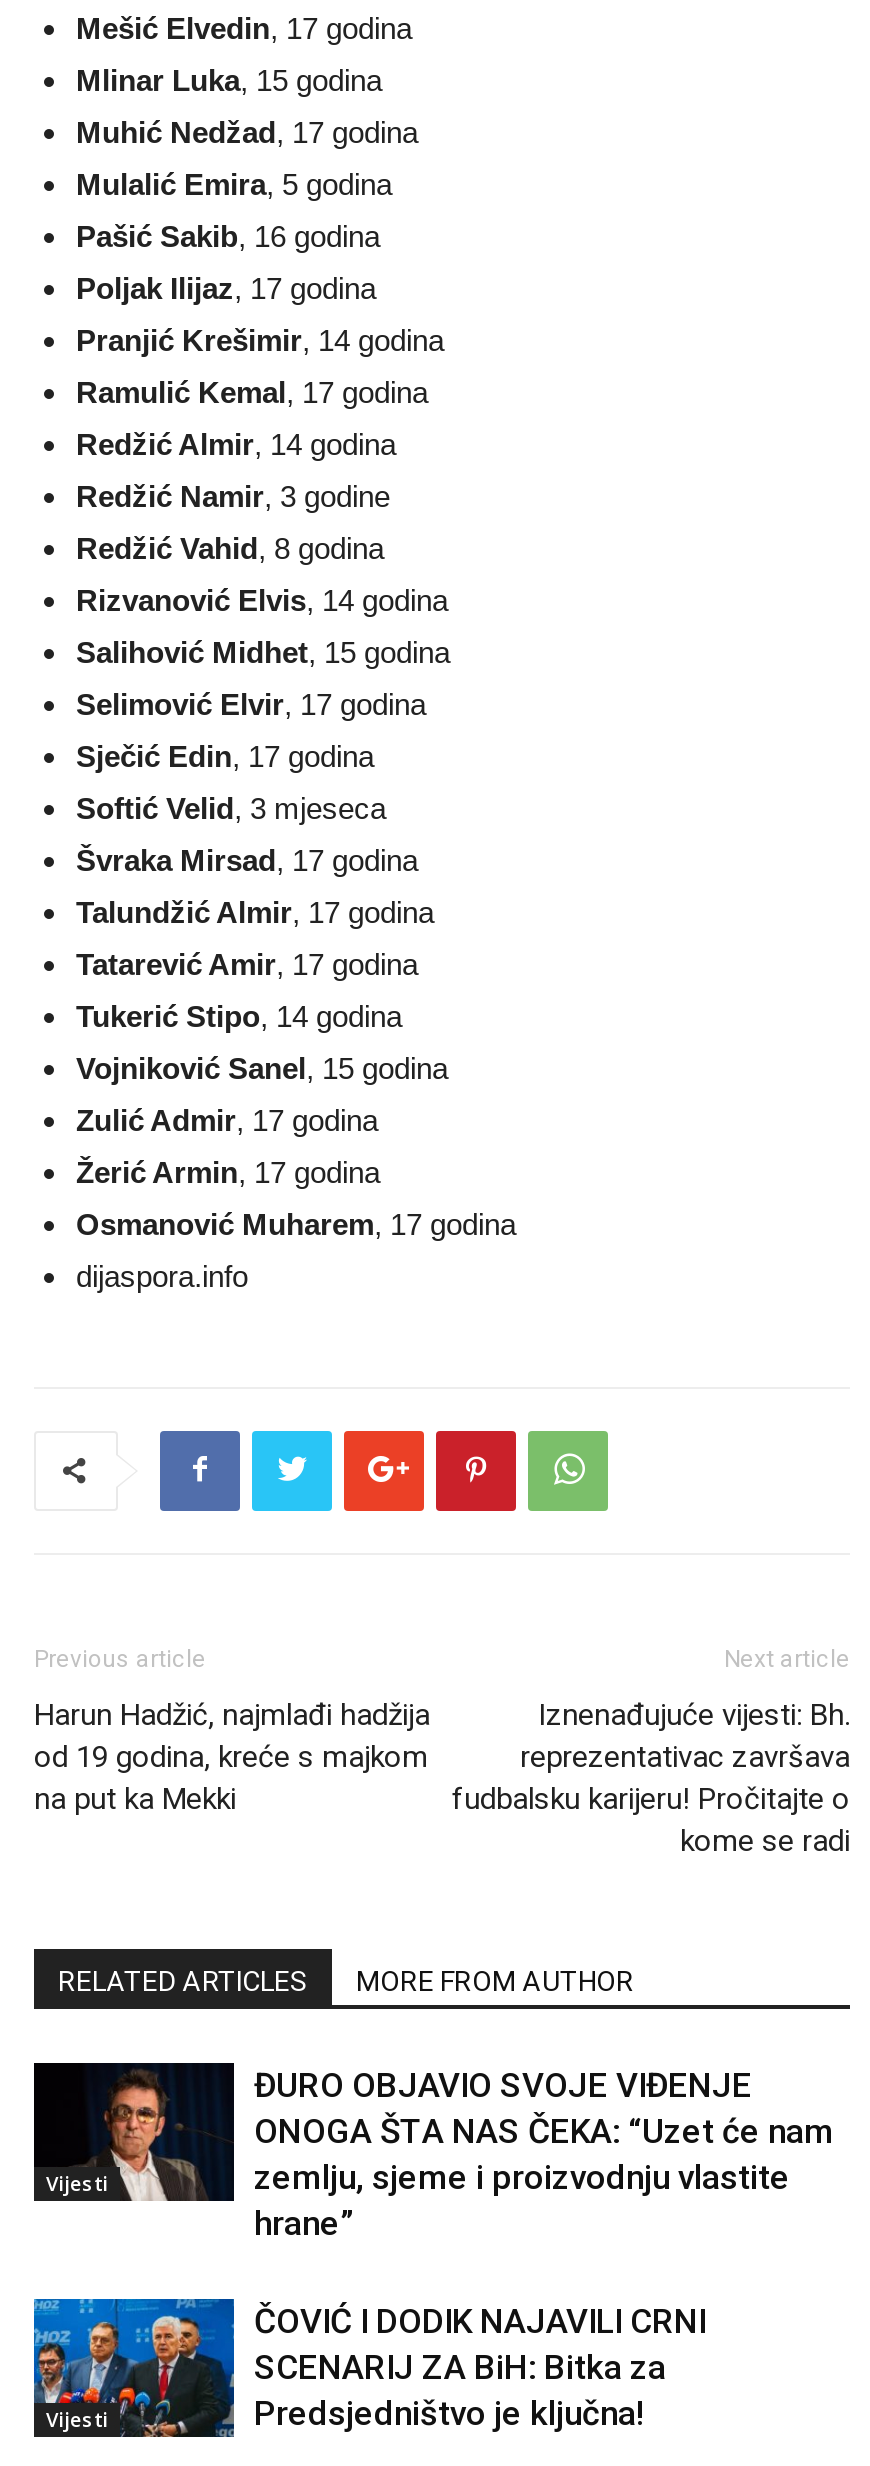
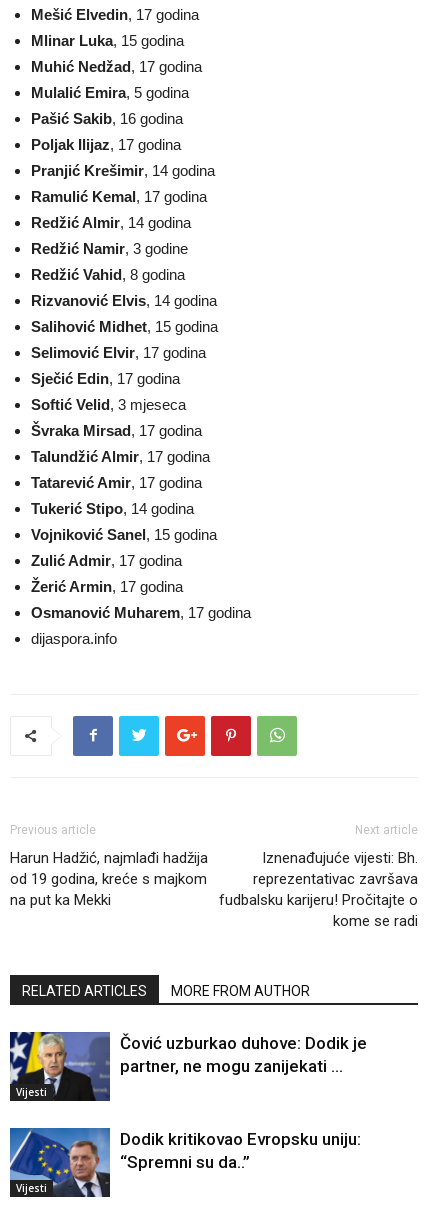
[32,2061,834,2243] [image] | ĐURO OBJAVIO SVOJE VIĐENJE | ONOGA ŠTA NAS ČEKA: “Uzet će nam | zemlju, sjeme i proizvodnju vlastite | hrane” -> [9,1031,367,1102] [image] | Čović uzburkao duhove: Dodik je | partner, ne mogu zanijekati …
[34,2299,706,2439] [image] | ČOVIĆ I DODIK NAJAVILI CRNI | SCENARIJ ZA BiH: Bitka za | Predsjedništvo je ključna! -> [9,1128,361,1198] [image] | Dodik kritikovao Evropsku uniju: | “Spremni su da..”

